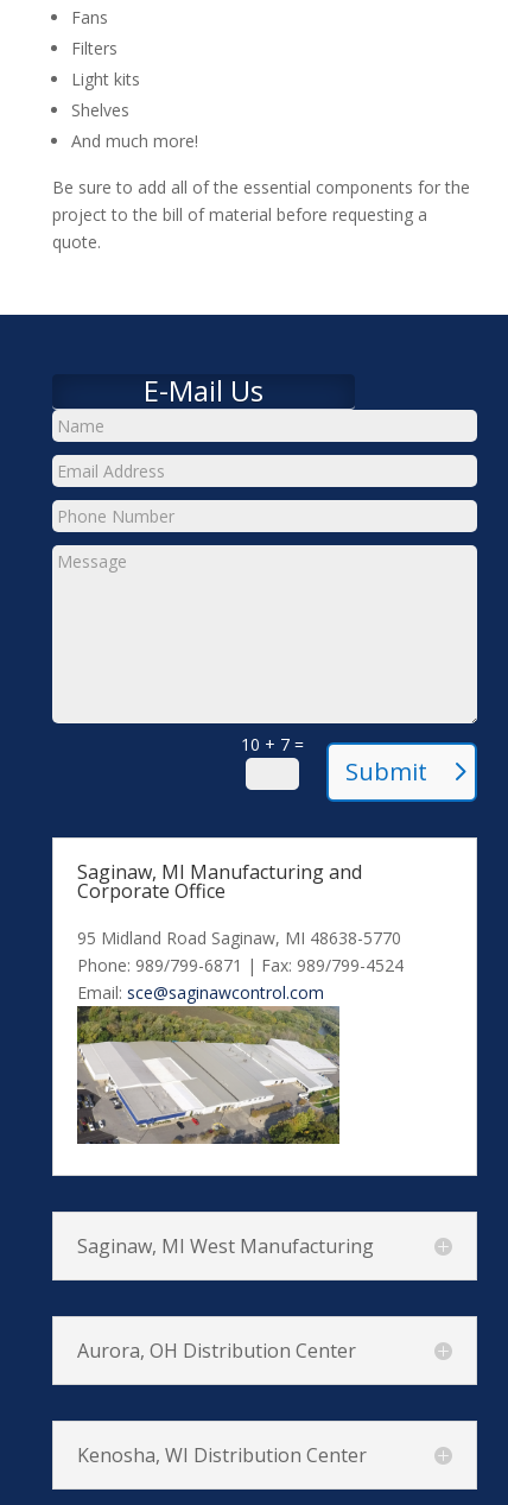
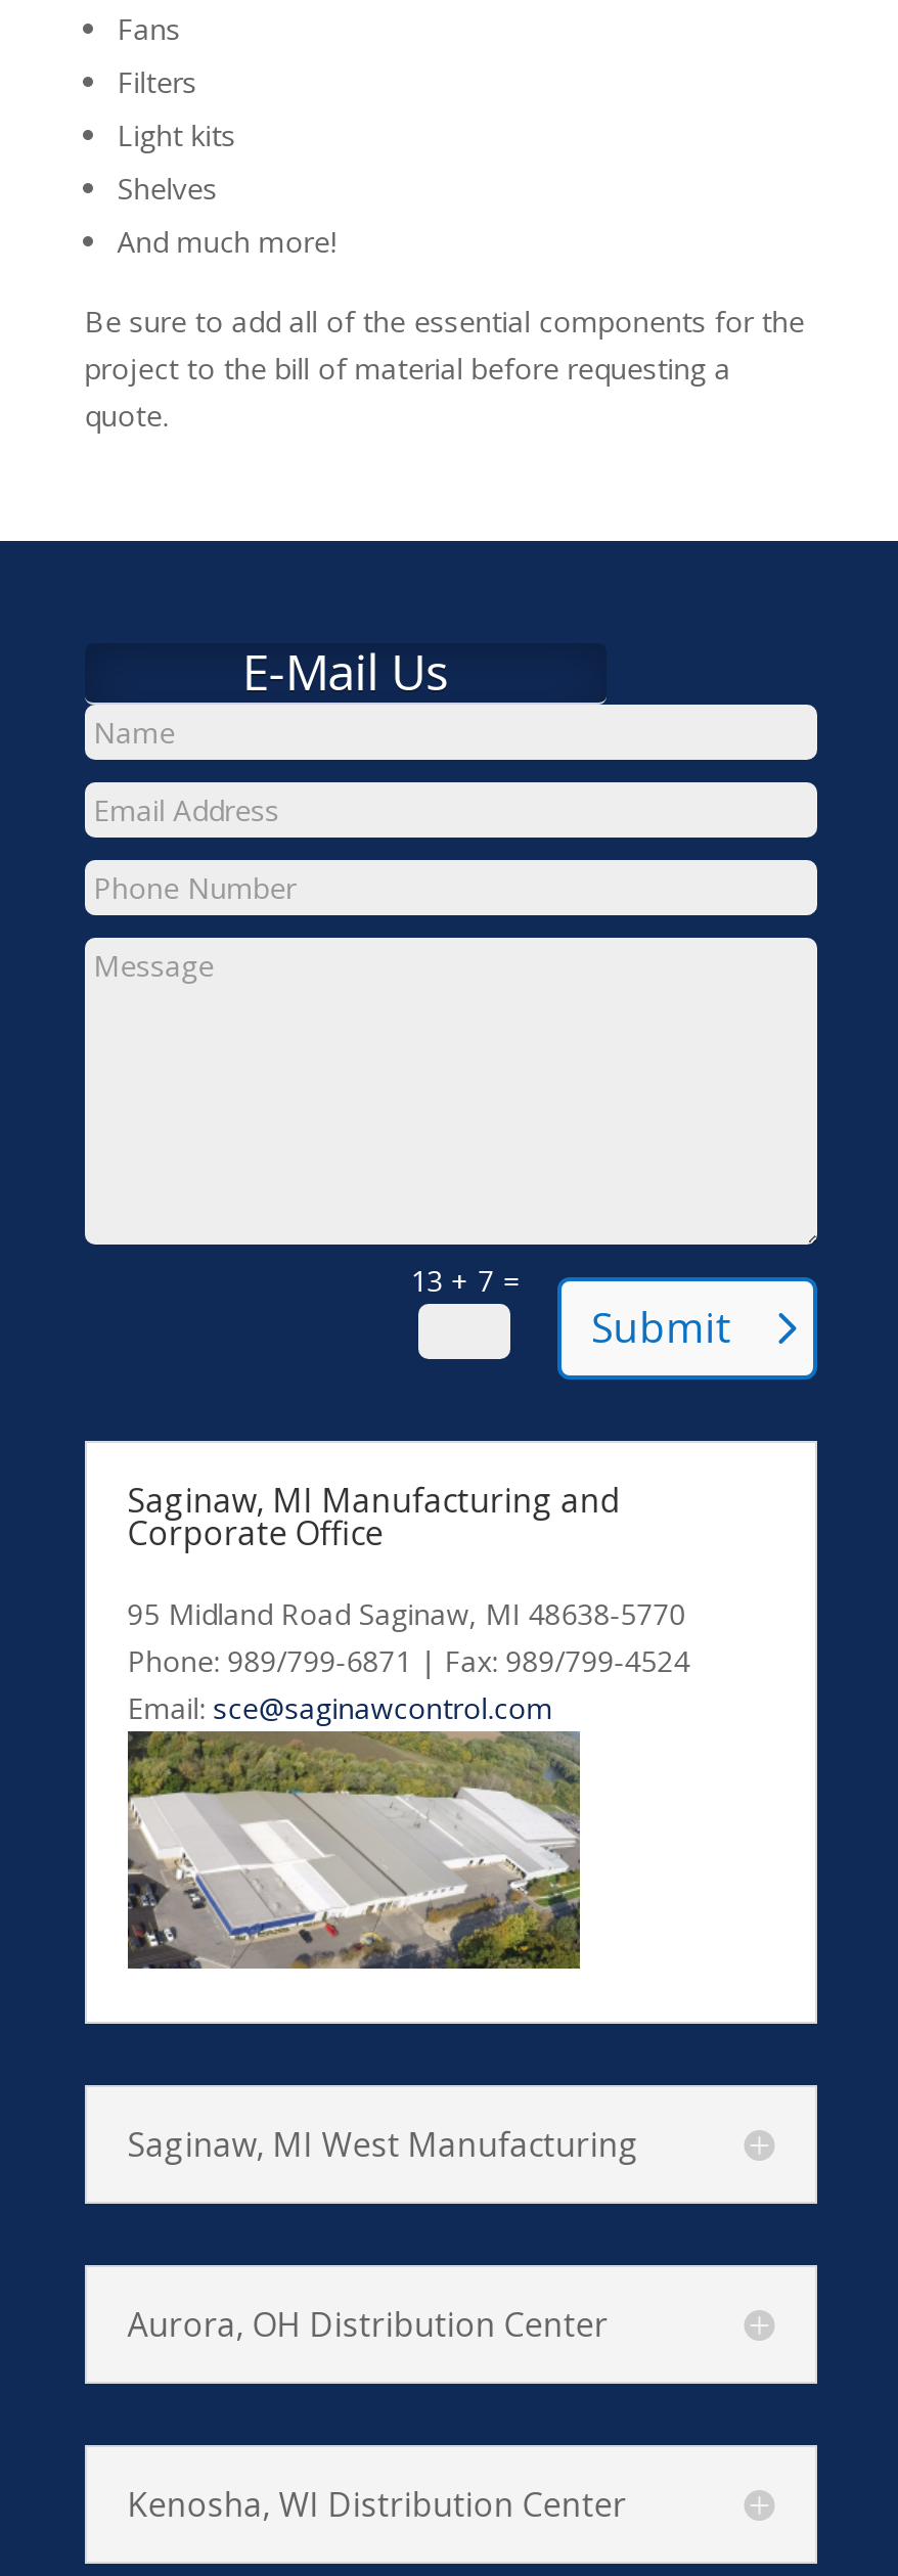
[241,733,304,755] 10 + 7 = -> [411,1260,519,1299] 13 + 7 =

